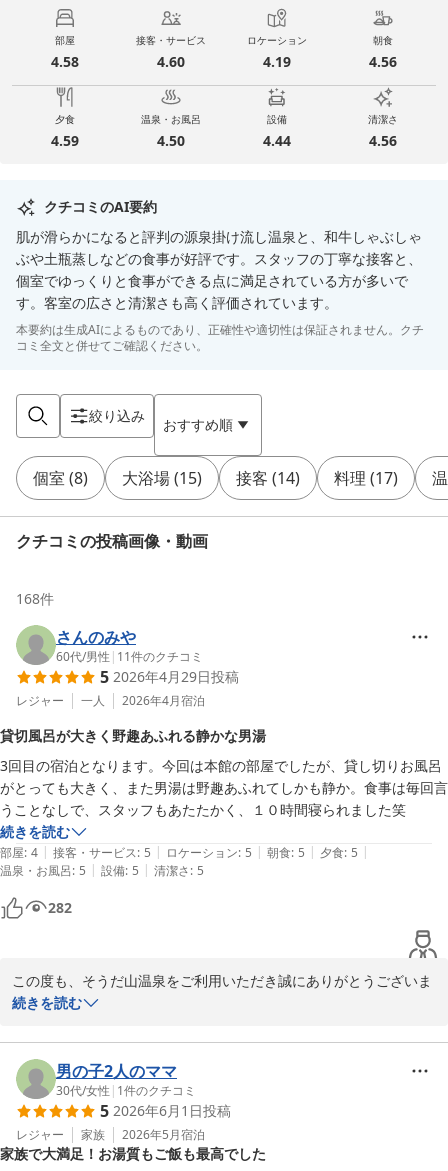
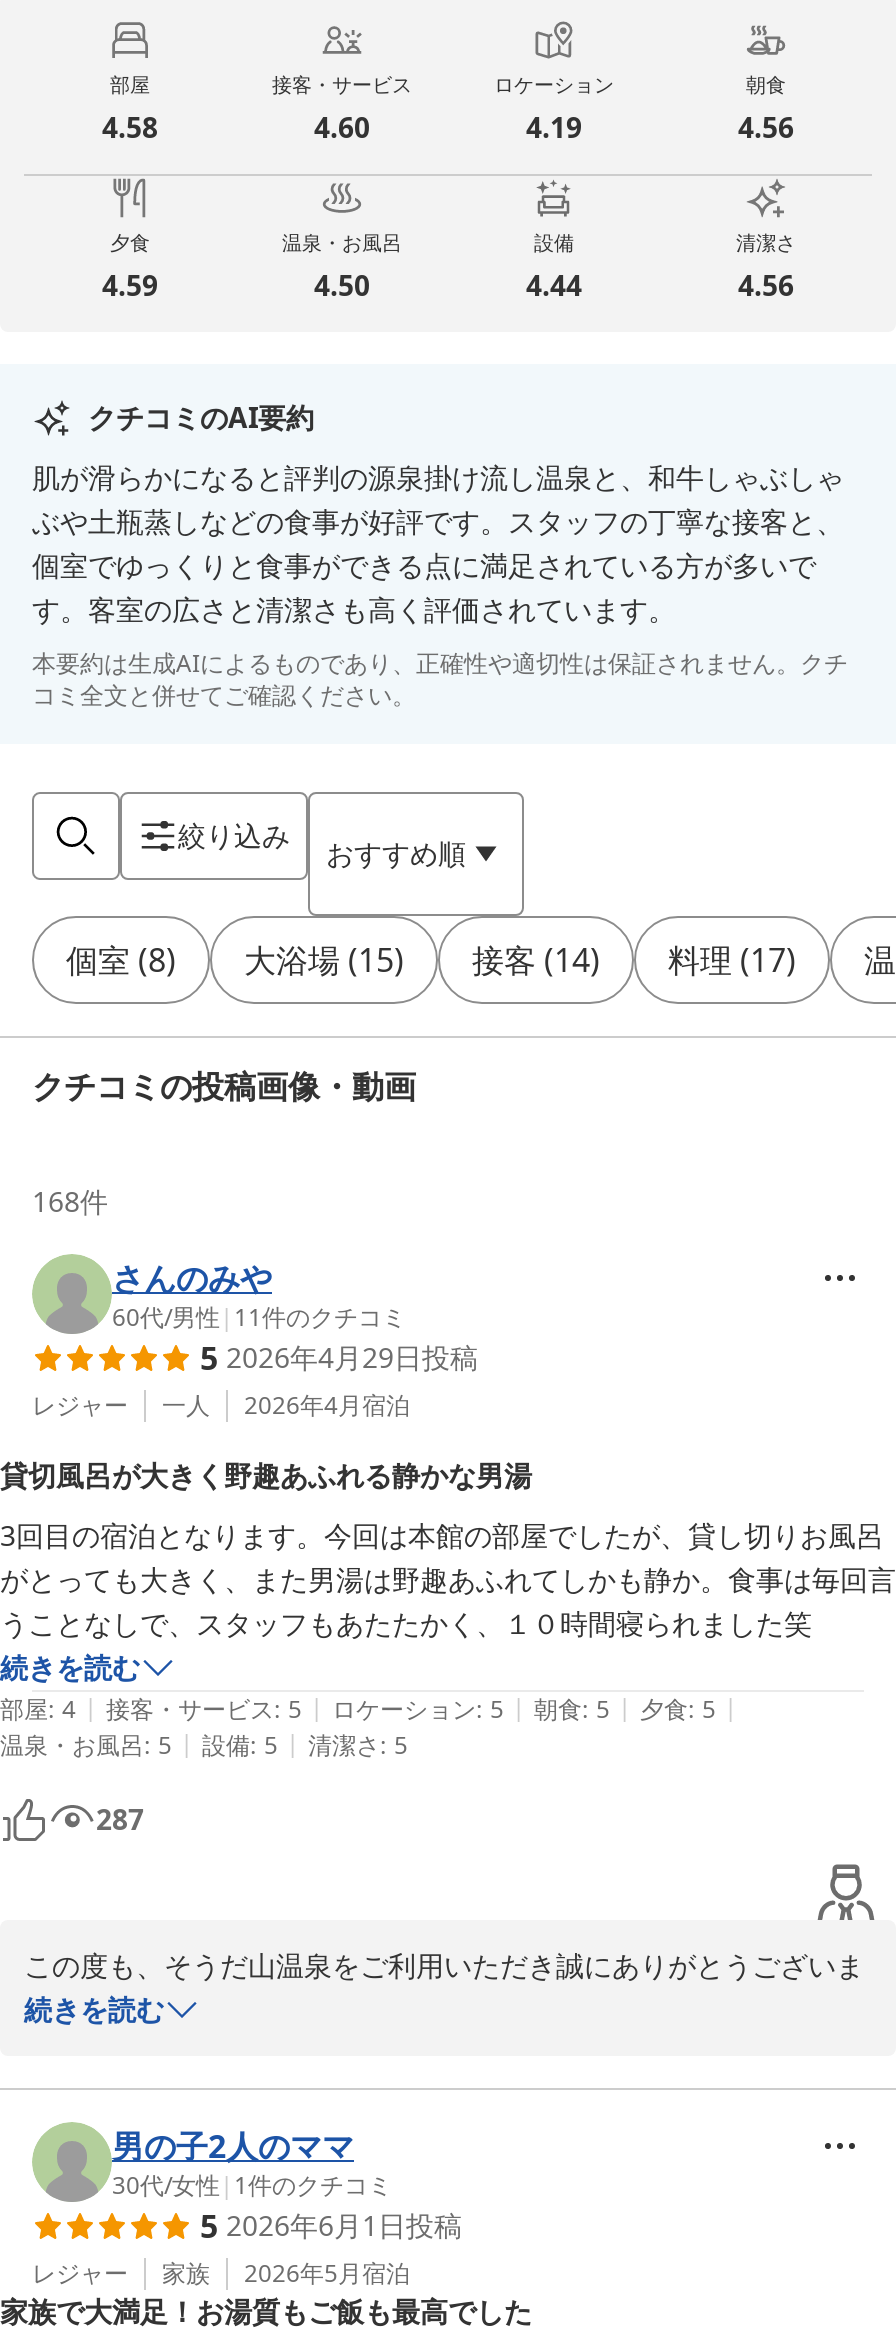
[48,898,72,917] 282 -> [96,1800,144,1838] 287

